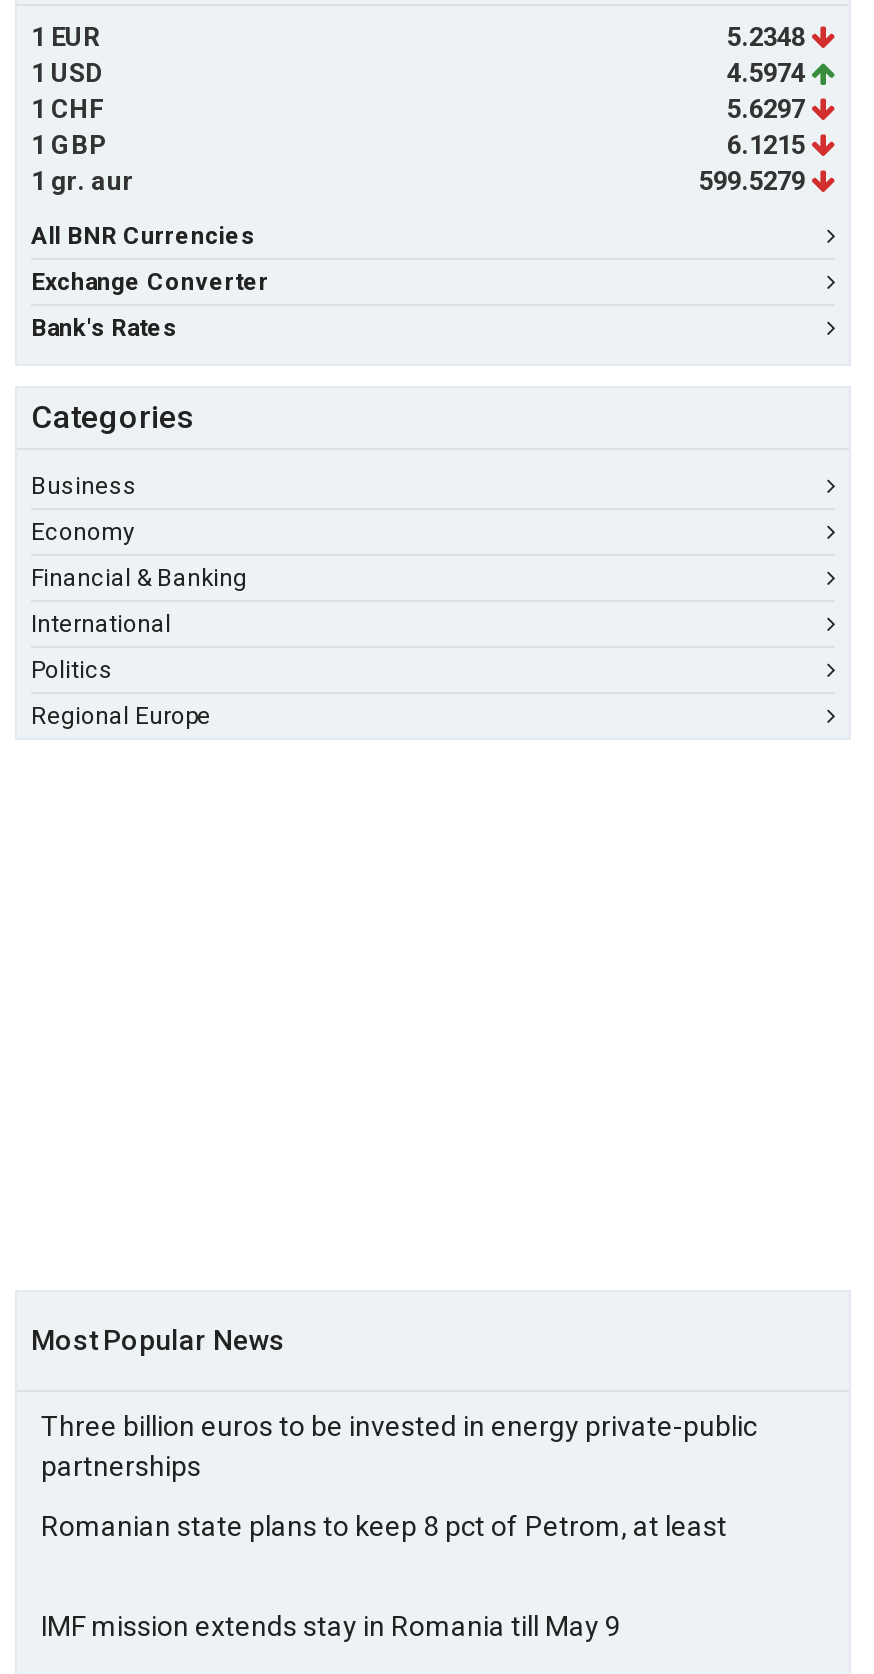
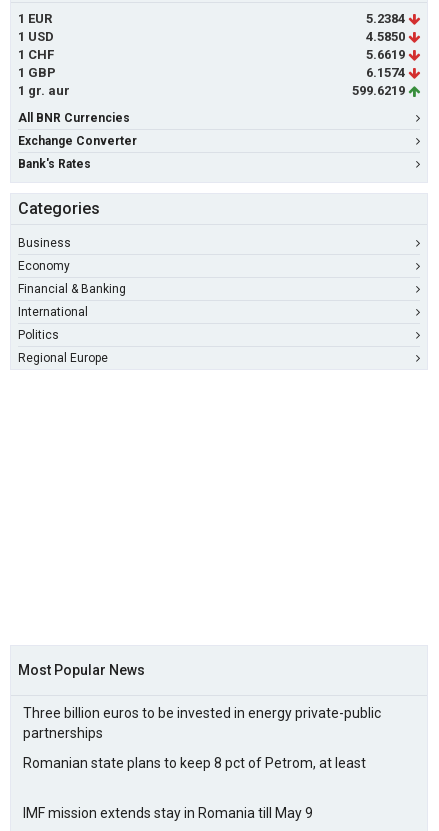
[727,22,805,52] 5.2348 -> [366,11,405,26] 5.2384
[727,58,805,88] 4.5974 -> [366,29,405,44] 4.5850
[727,94,805,124] 5.6297 -> [366,47,405,62] 5.6619
[727,130,805,160] 6.1215 -> [366,65,405,80] 6.1574
[699,166,805,196] 599.5279 -> [352,83,405,98] 599.6219

